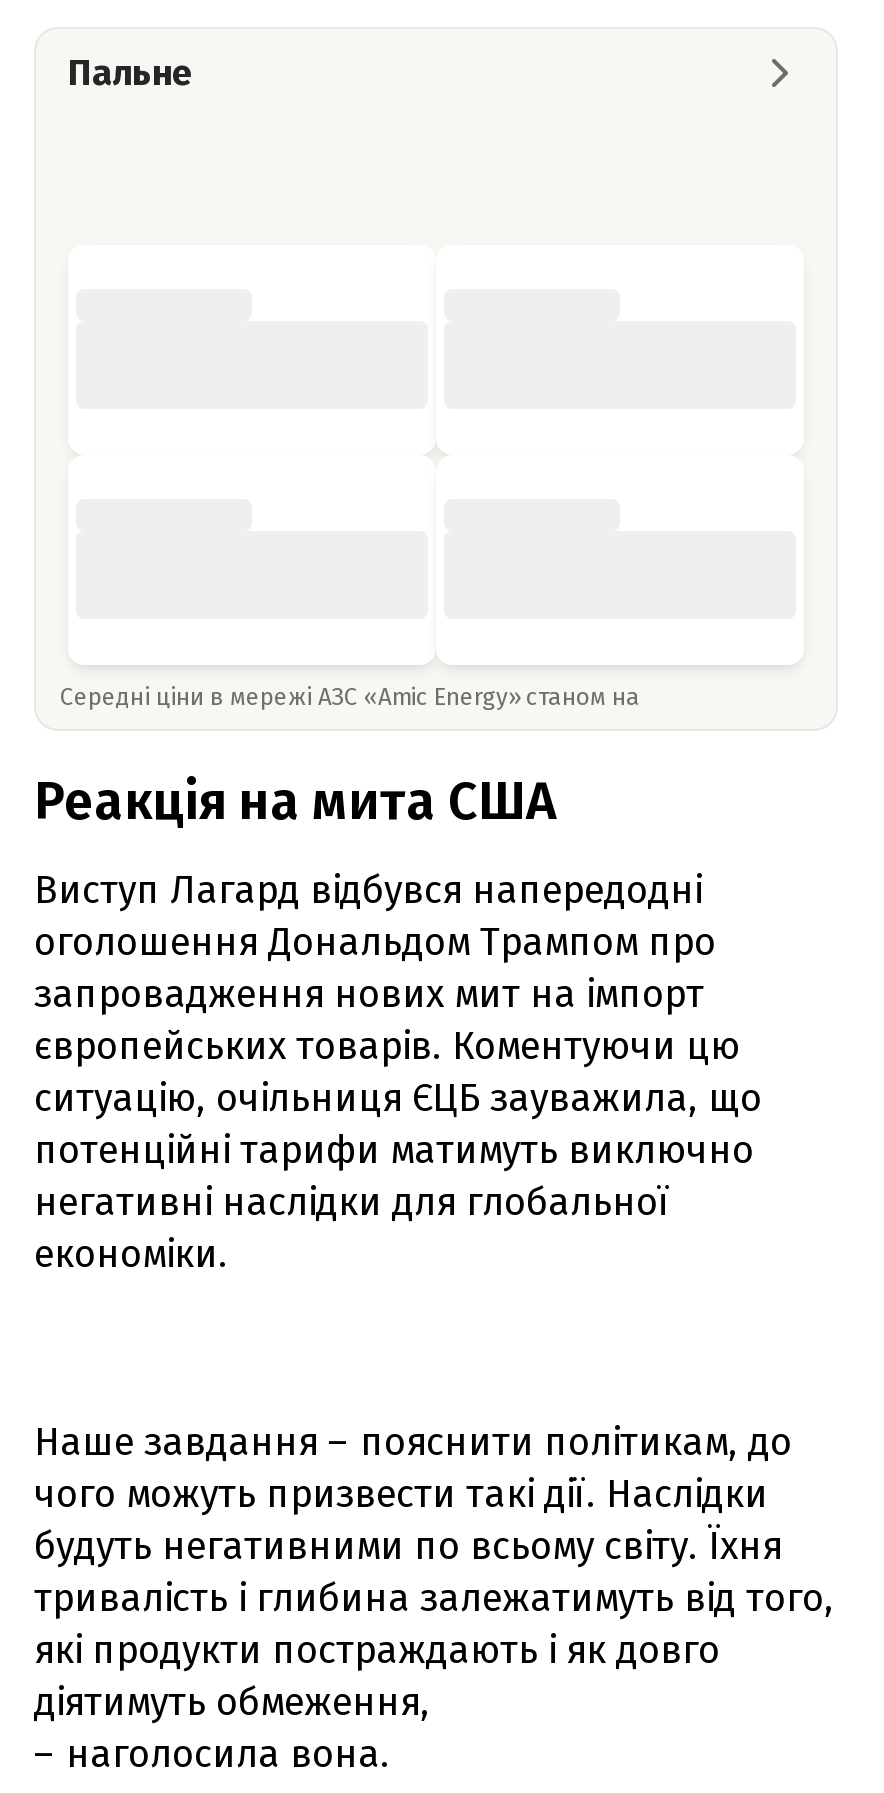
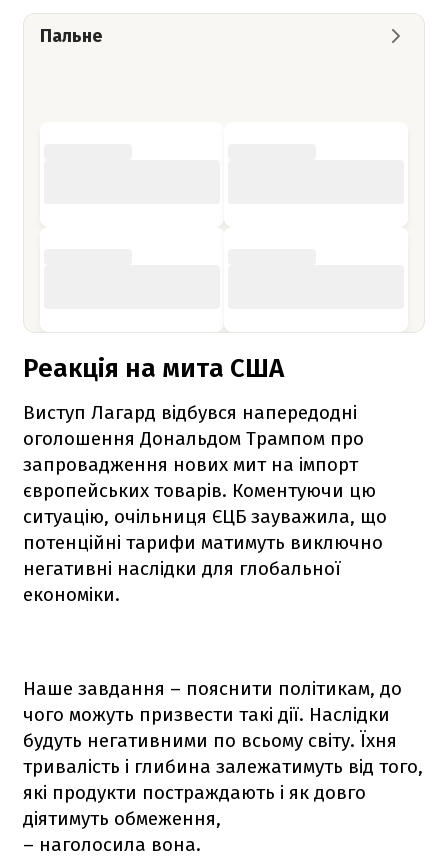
[60,682,646,710] Середні ціни в мережі АЗС «Amic Energy» станом на -> none

